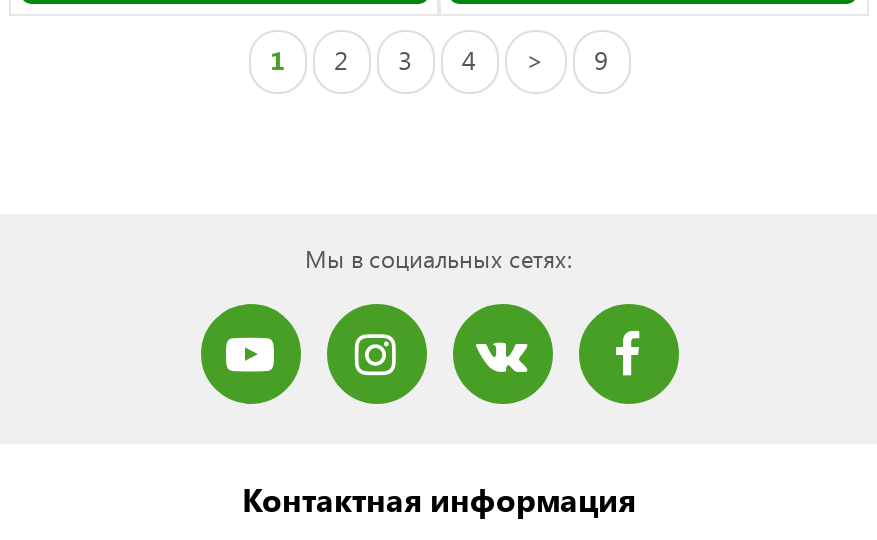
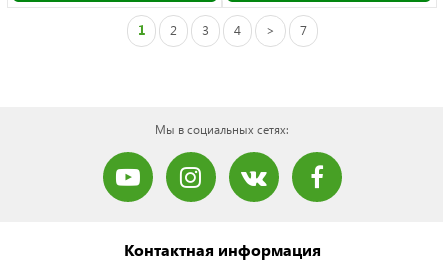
[594,42,608,76] 9 -> [299,21,306,38] 7

